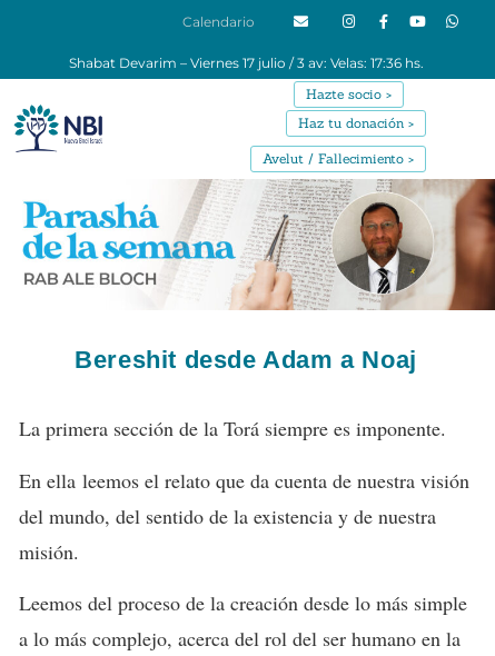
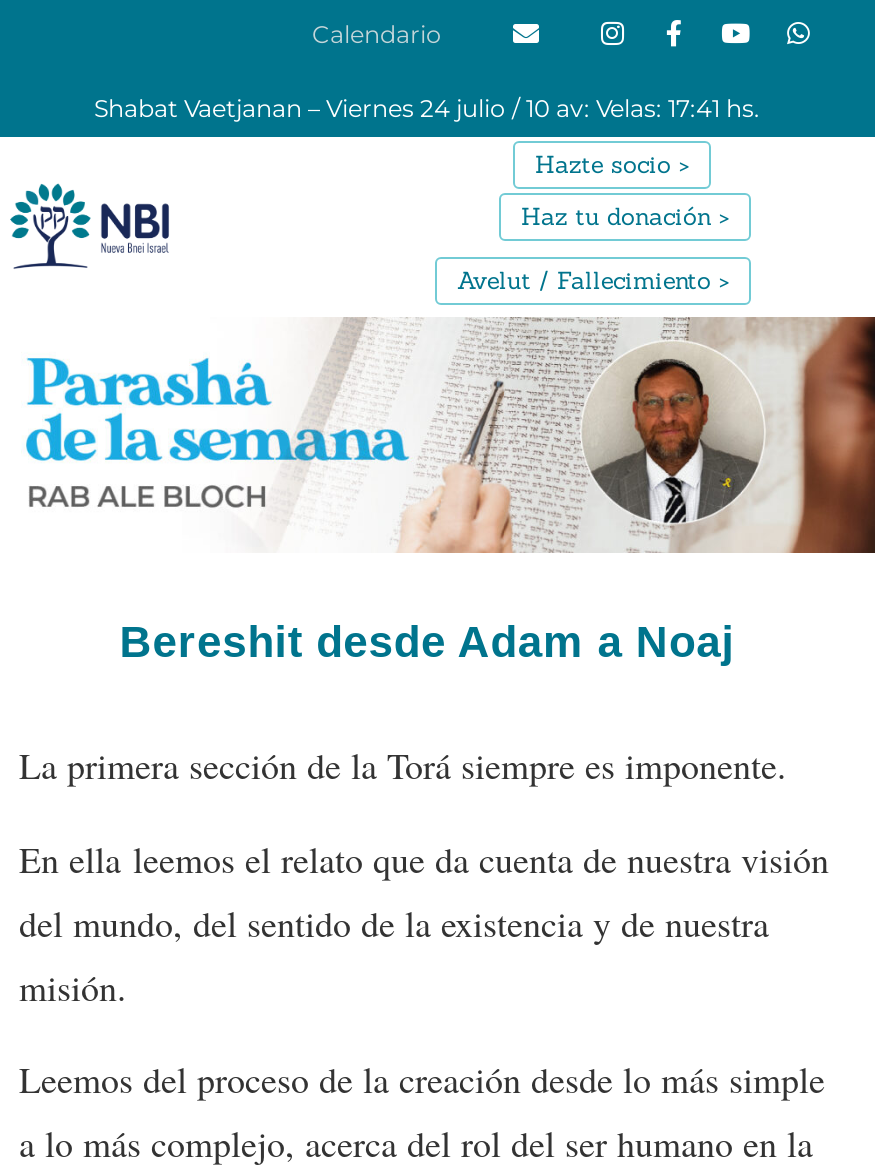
[68,55,423,72] Shabat Devarim – Viernes 17 julio / 3 av: Velas: 17:36 hs. -> [94,94,760,124] Shabat Vaetjanan – Viernes 24 julio / 10 av: Velas: 17:41 hs.

